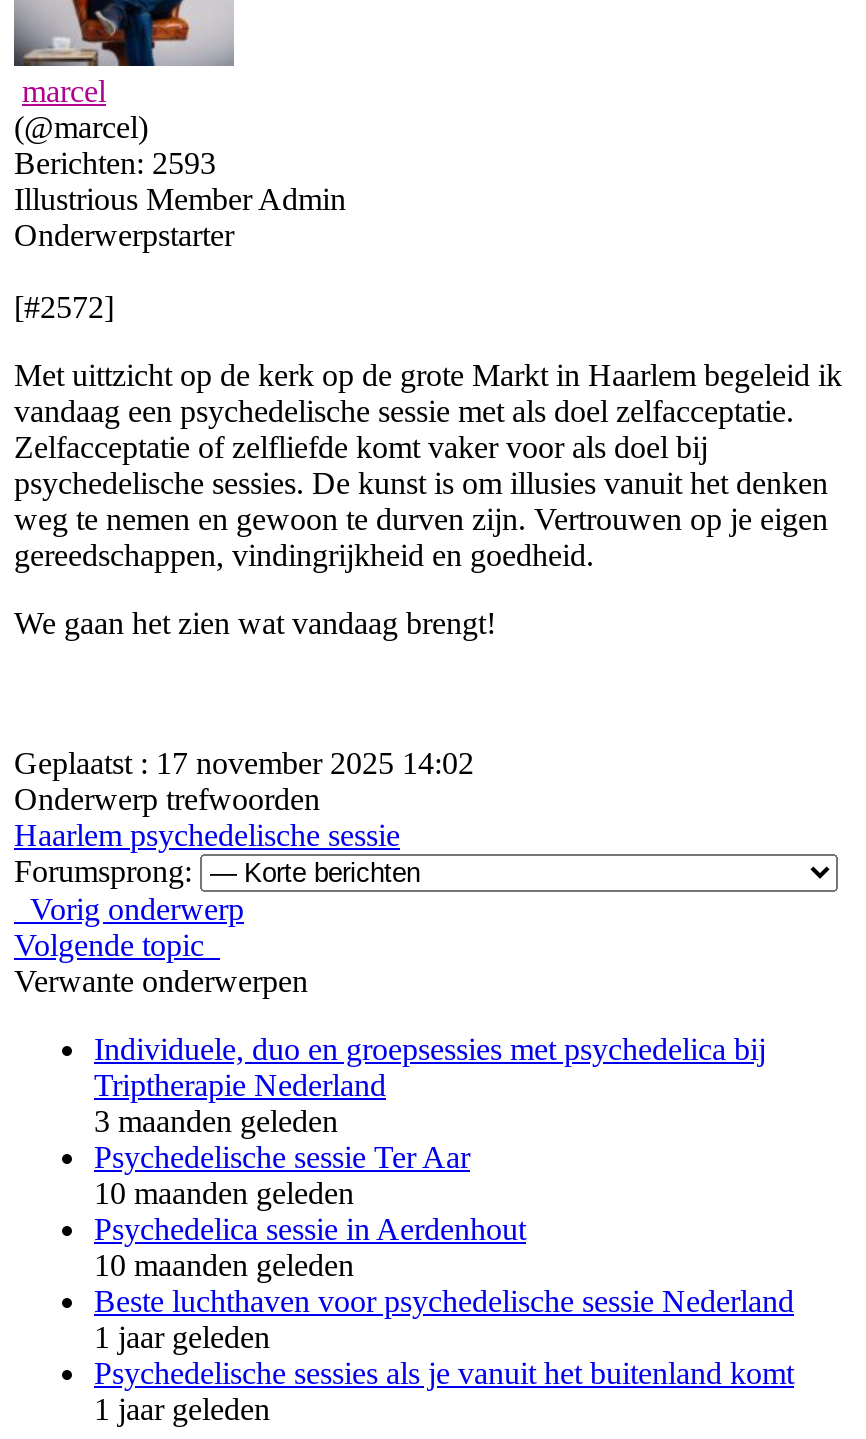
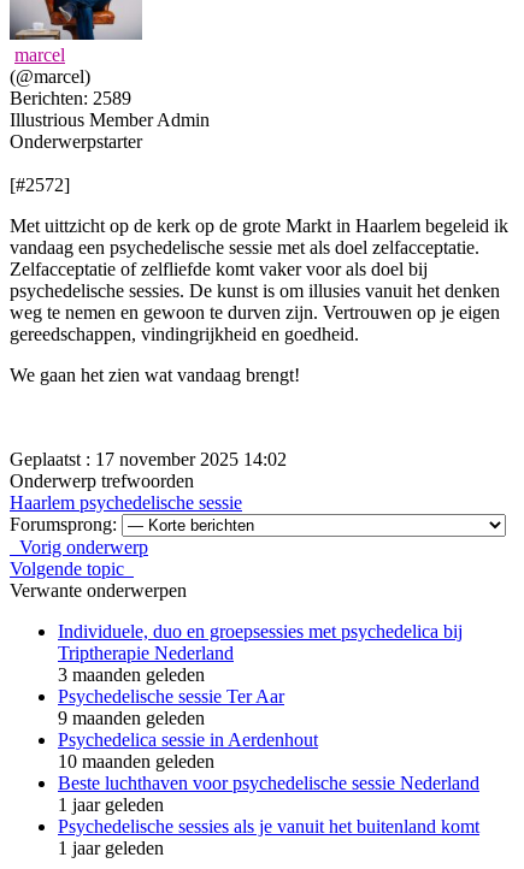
[14,146,216,180] Berichten: 2593 -> [10,88,131,108] Berichten: 2589
[94,1176,354,1210] 10 maanden geleden -> [58,708,205,728] 9 maanden geleden

